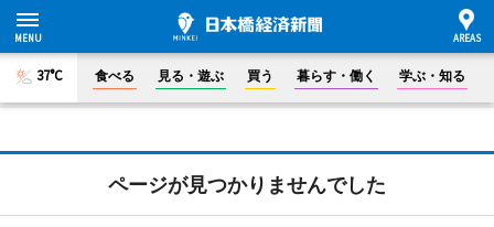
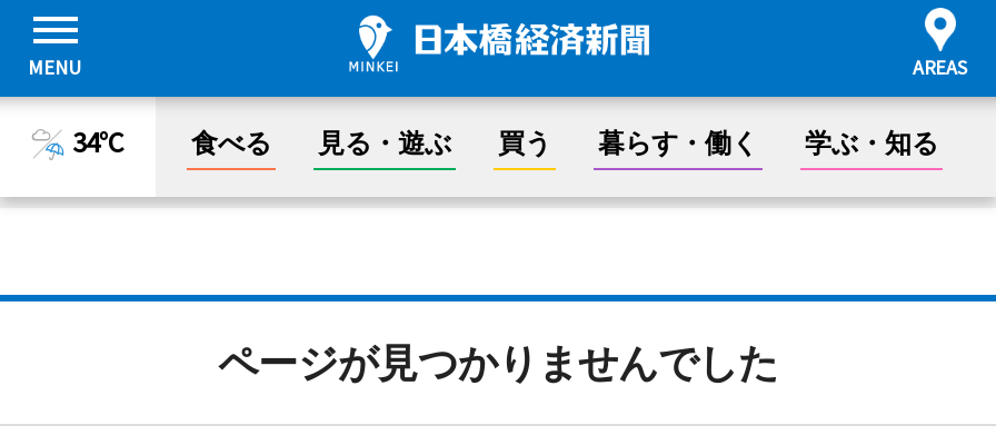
[36,67,465,85] 37°C 食べる 見る・遊ぶ 買う 暮らす・働く 学ぶ・知る -> [72,125,938,162] 34°C 食べる 見る・遊ぶ 買う 暮らす・働く 学ぶ・知る

